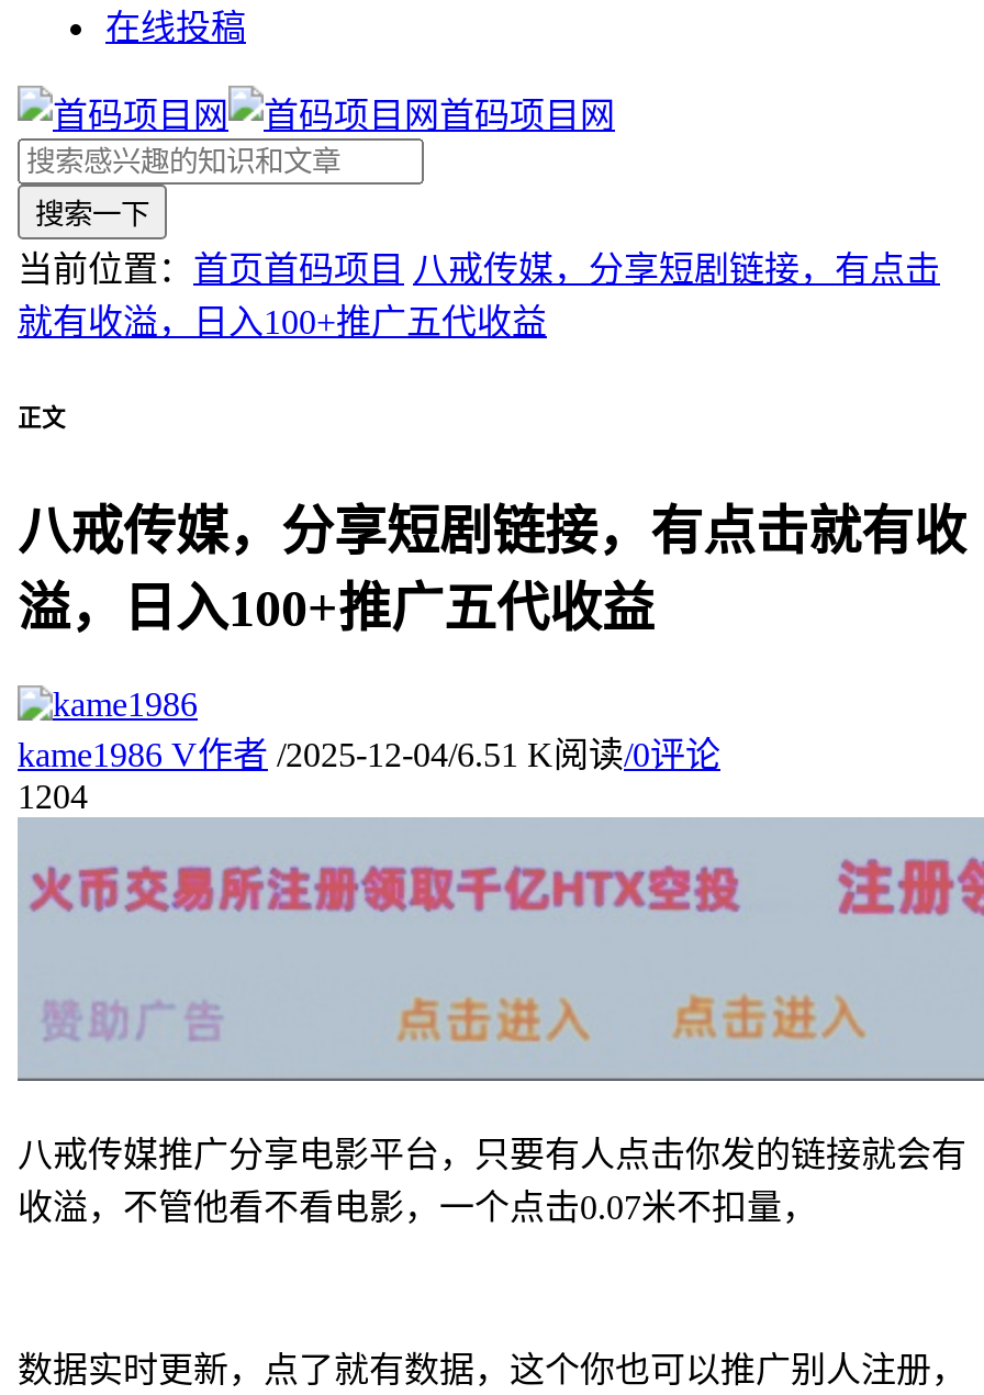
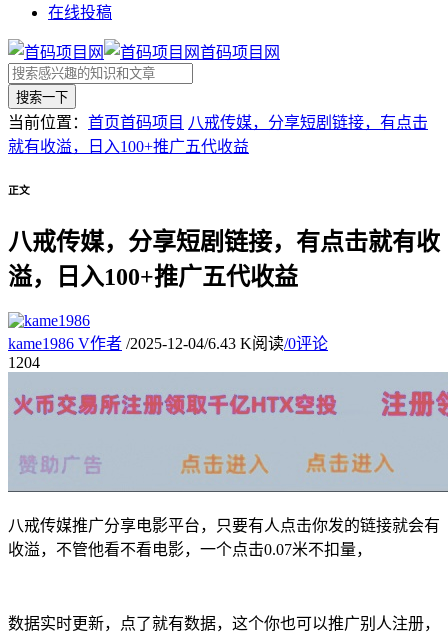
[18,736,720,773] kame1986 V作者 / 2025-12-04/6.51 K阅读/0评论 -> [8,335,328,352] kame1986 V作者 / 2025-12-04/6.43 K阅读/0评论

